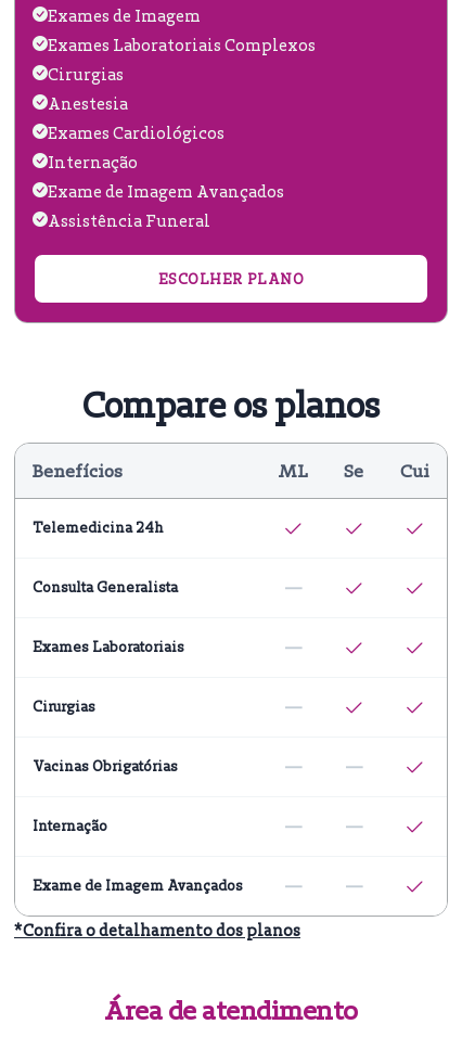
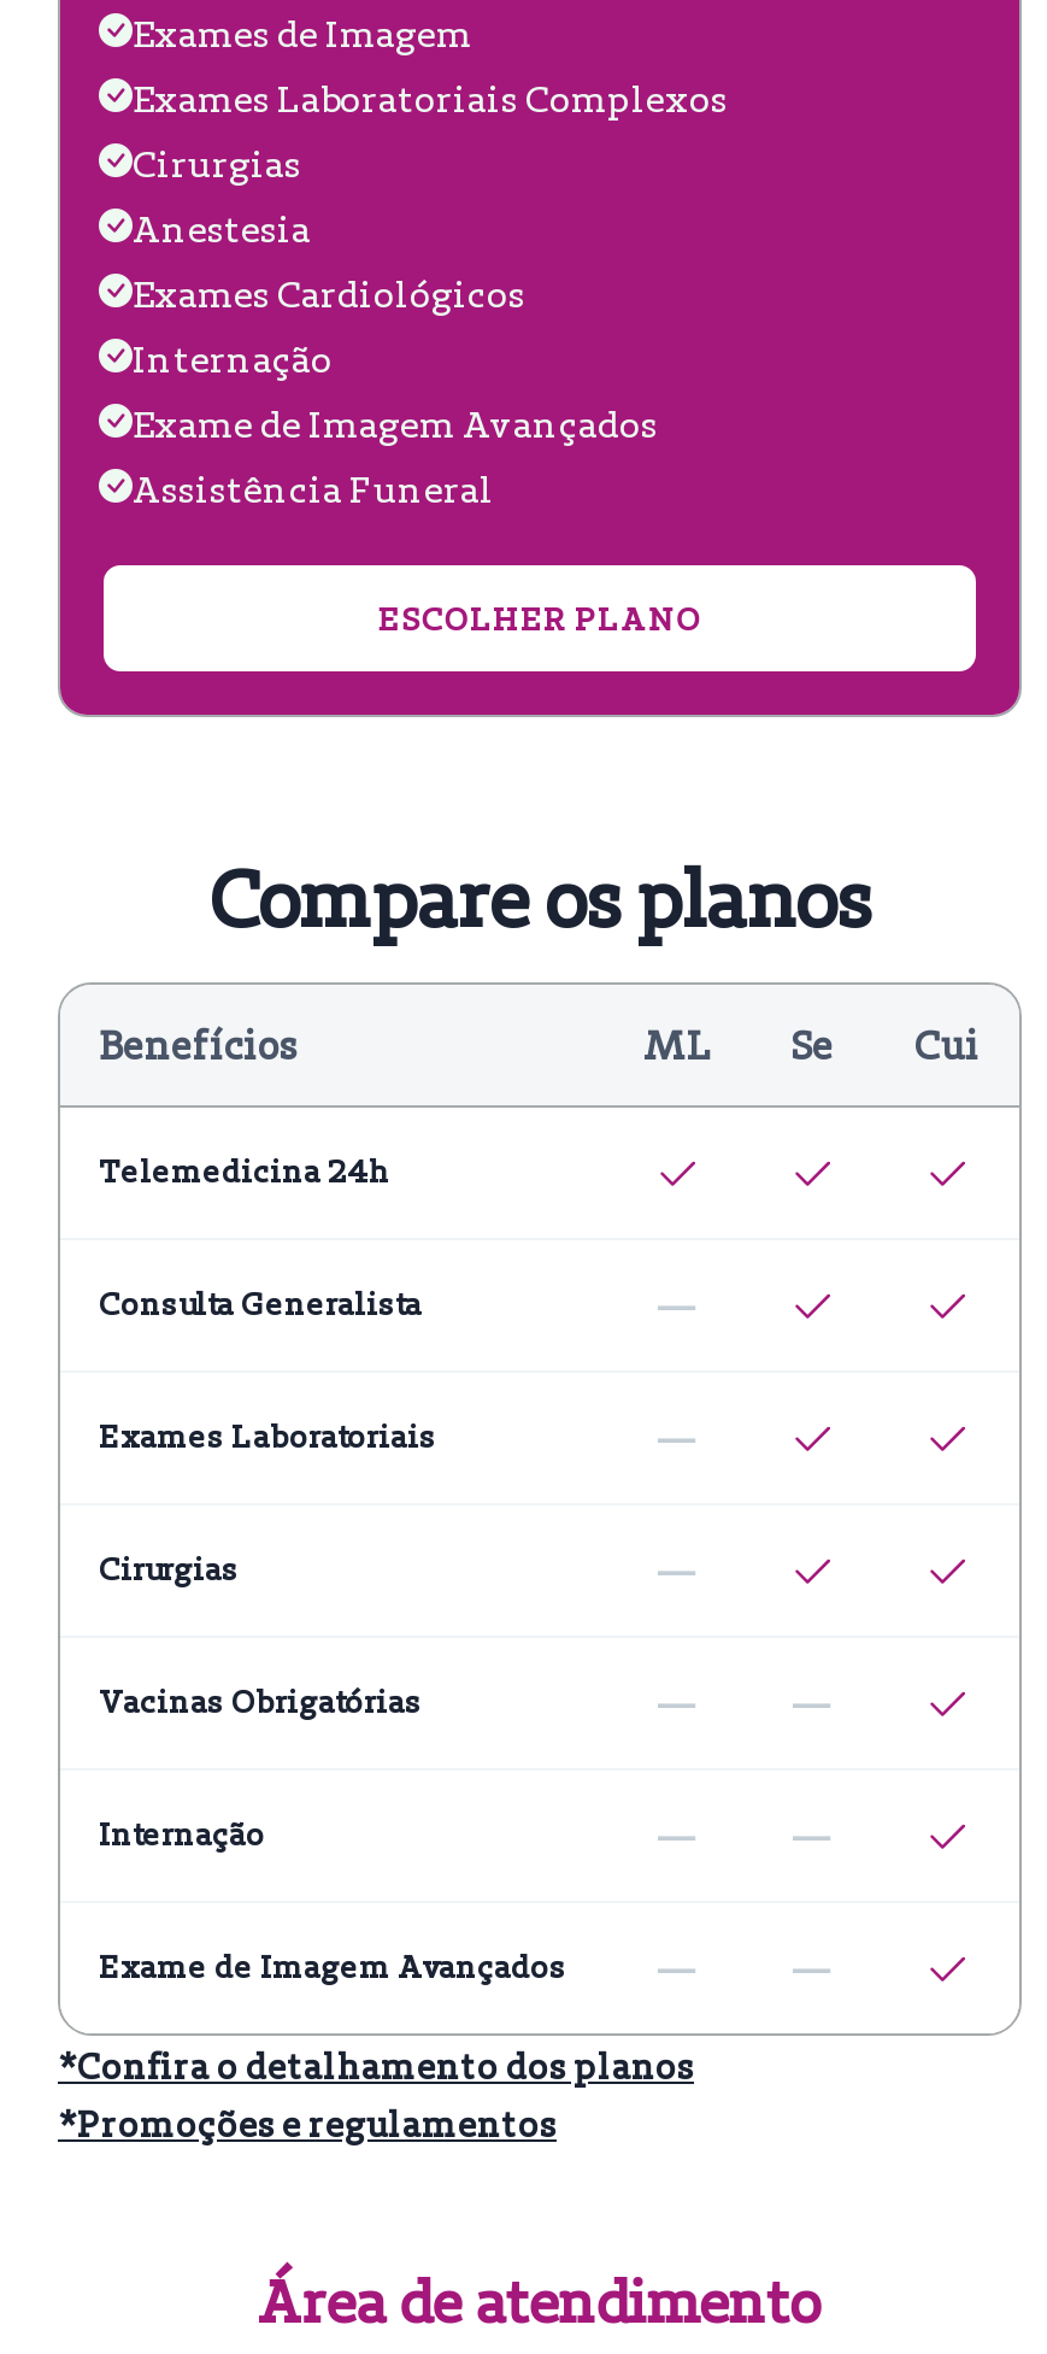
none -> [58,2101,557,2147] *Promoções e regulamentos

